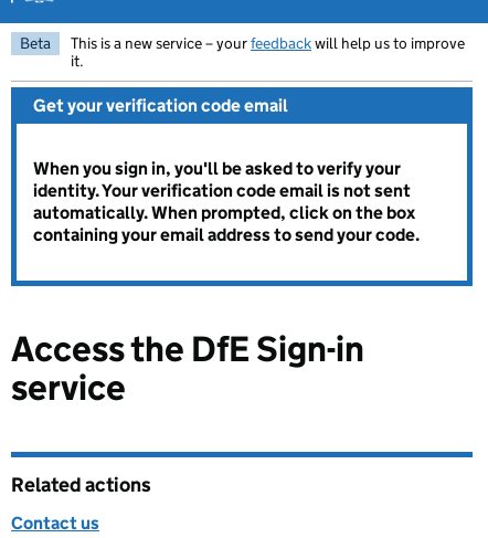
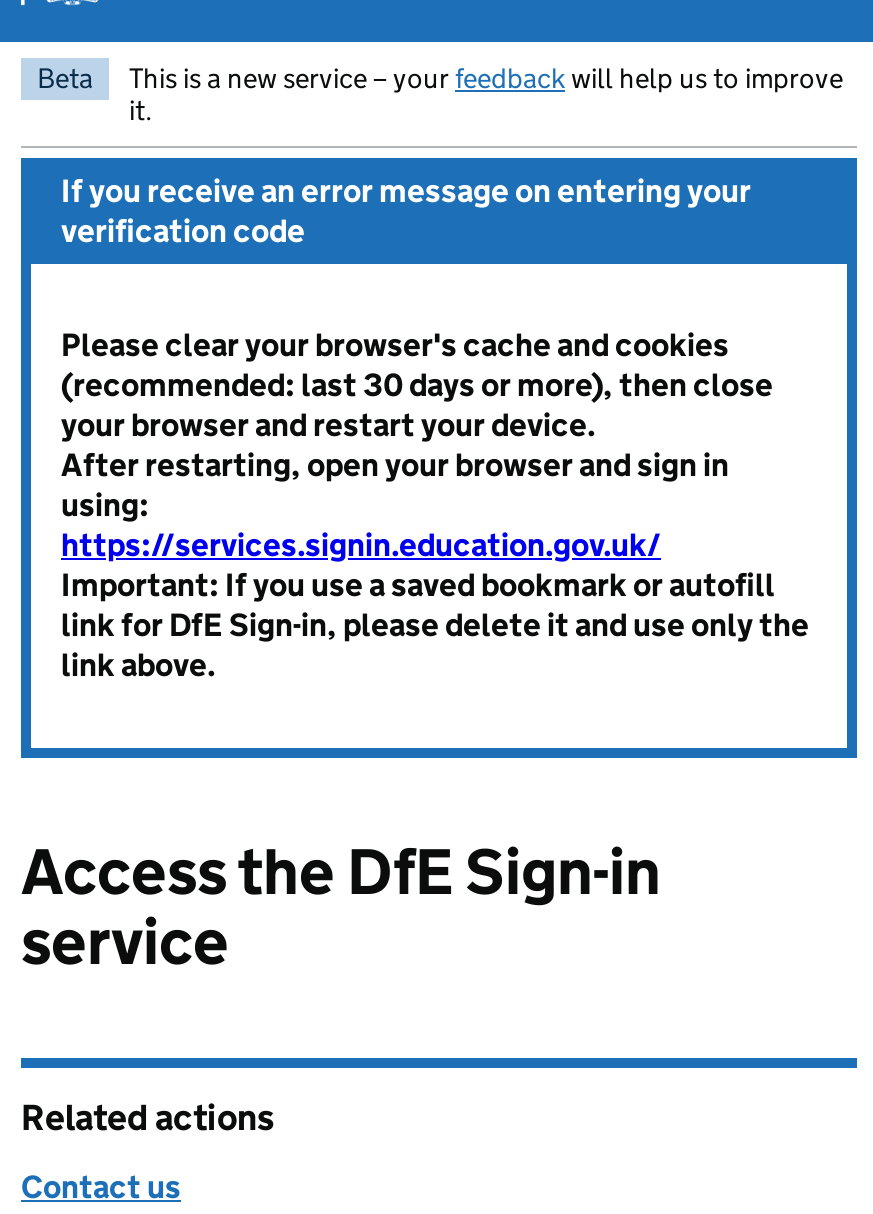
[33,95,288,116] Get your verification code email -> [61,172,751,250] If you receive an error message on entering your | verification code
[33,158,420,245] When you sign in, you'll be asked to verify your | identity. Your verification code email is not sent | automatically. When prompted, click on the box | containing your email address to send your code. -> [61,326,809,684] Please clear your browser's cache and cookies | (recommended: last 30 days or more), then close | your browser and restart your device. | After restarting, open your browser and sign in | using: | https://services.signin.education.gov.uk/ | Important: If you use a saved bookmark or autofill | link for DfE Sign-in, please delete it and use only the | link above.

